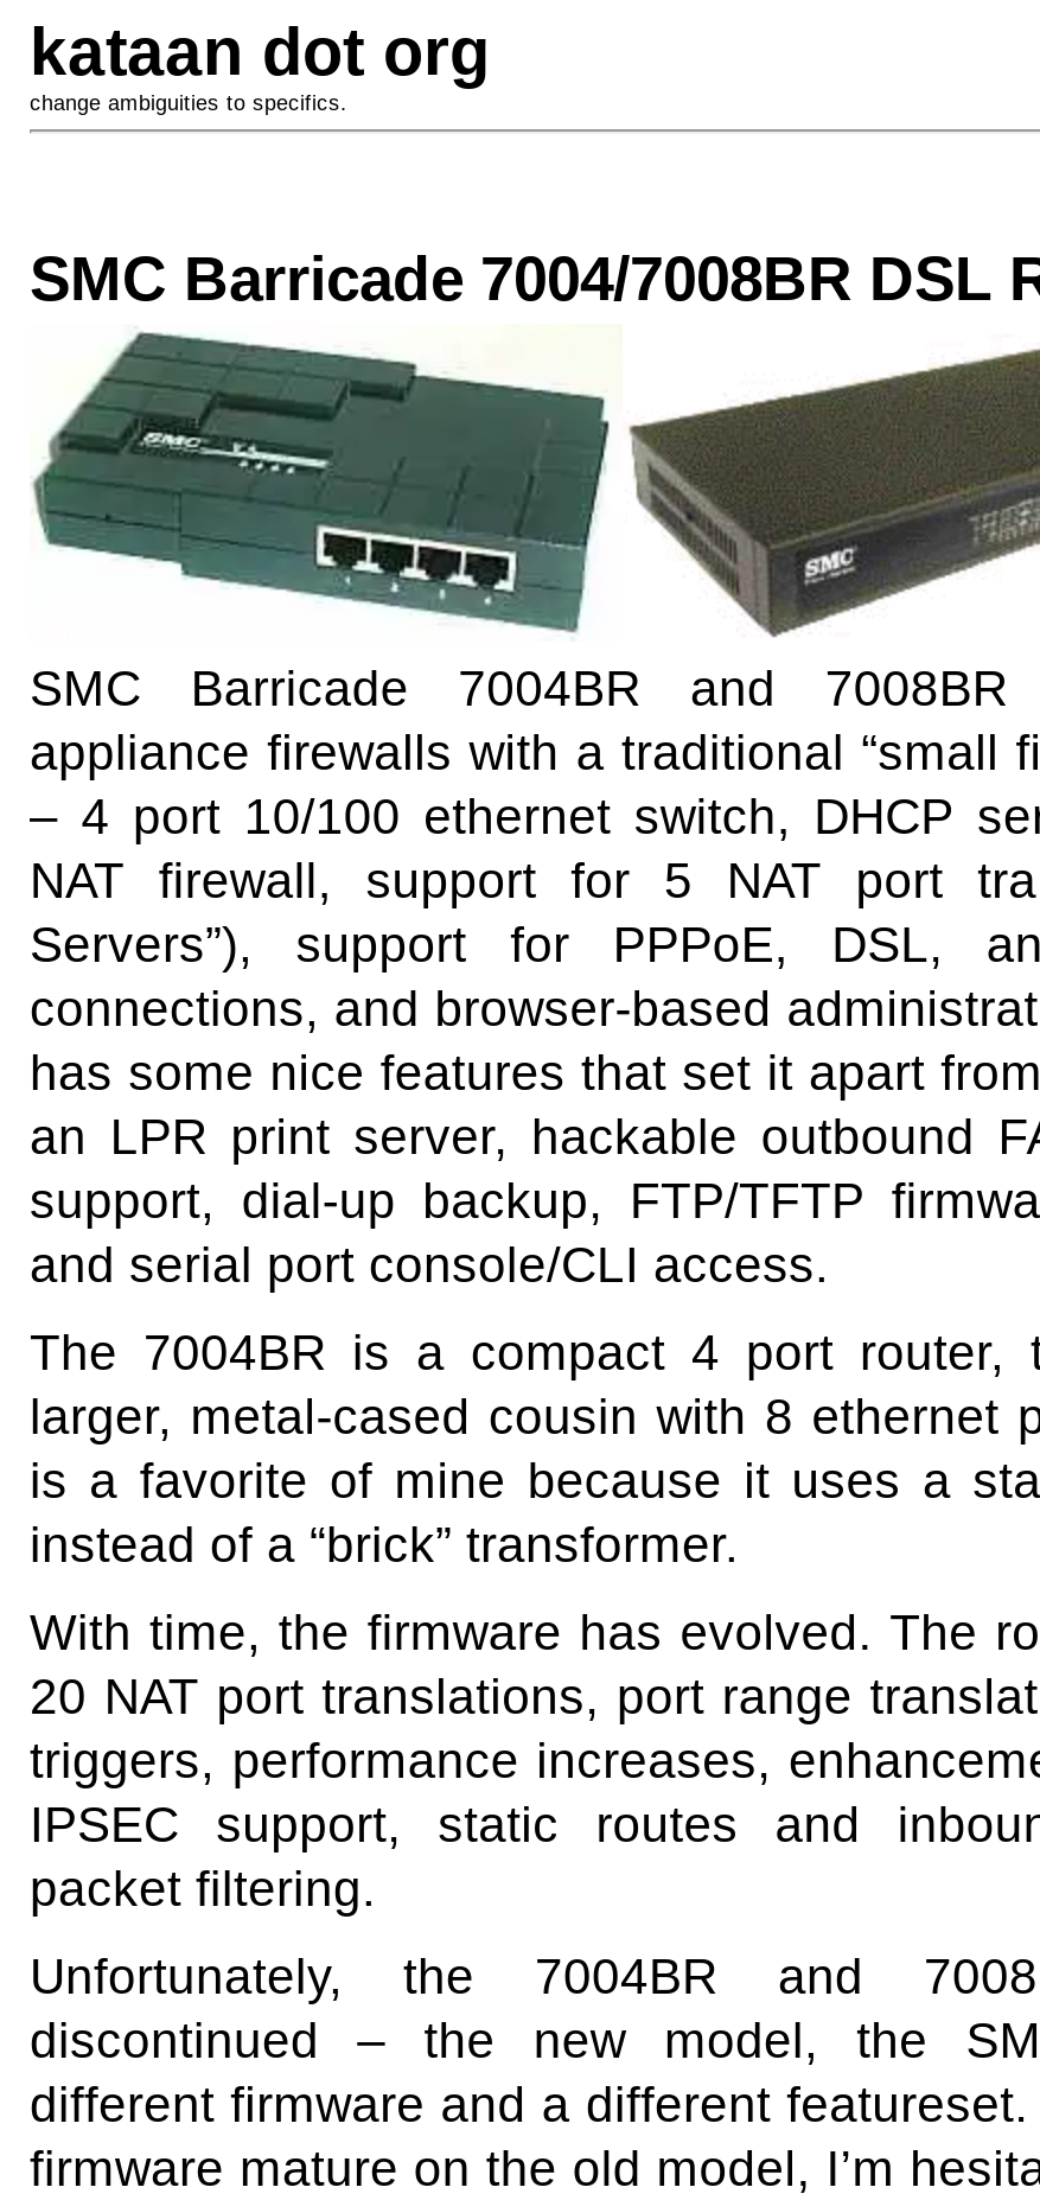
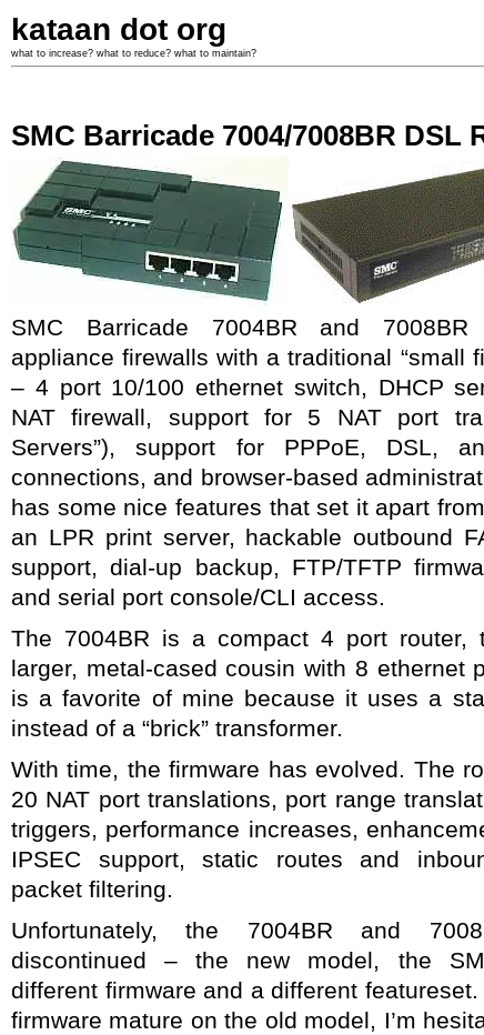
[30,91,347,115] change ambiguities to specifics. -> [11,48,256,59] what to increase? what to reduce? what to maintain?

